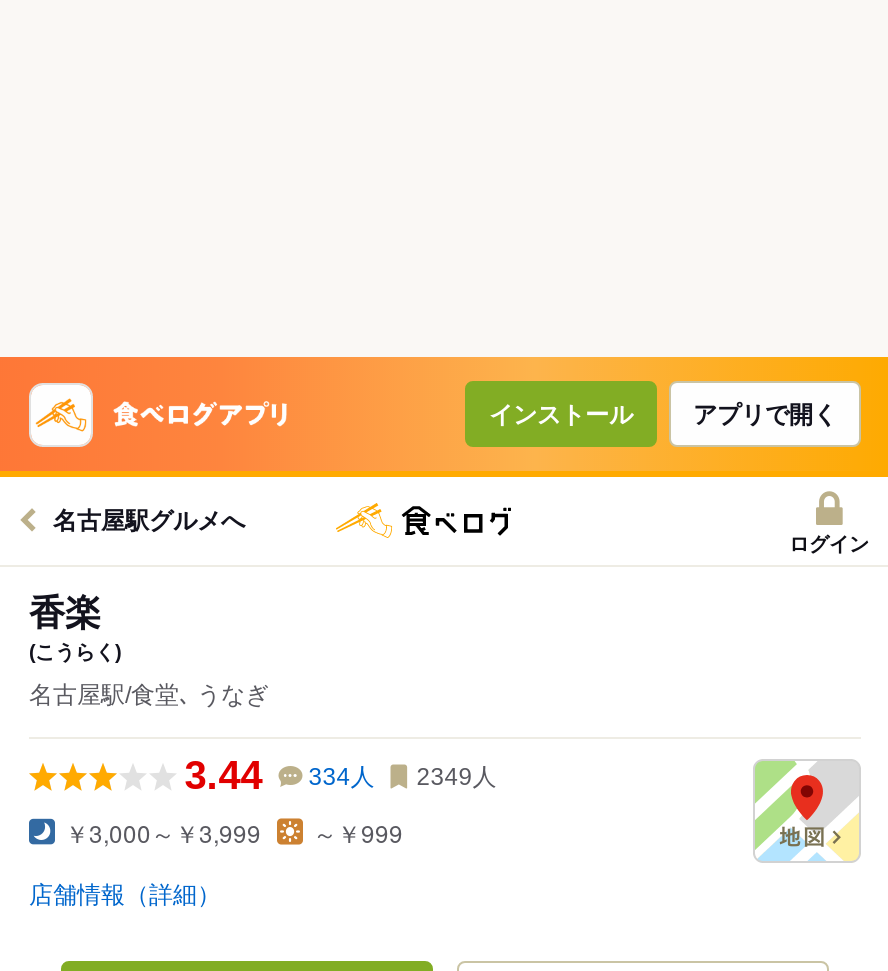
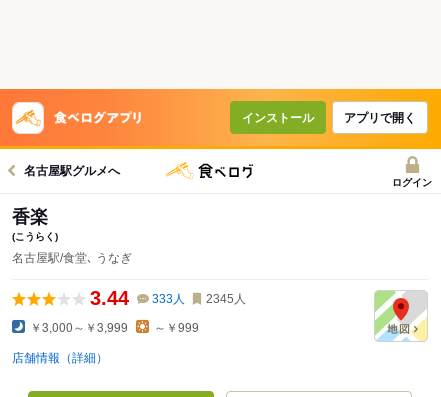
[309,763,375,791] 334人 -> [152,292,185,306] 333人
[417,763,497,791] 2349人 -> [206,292,246,306] 2345人

